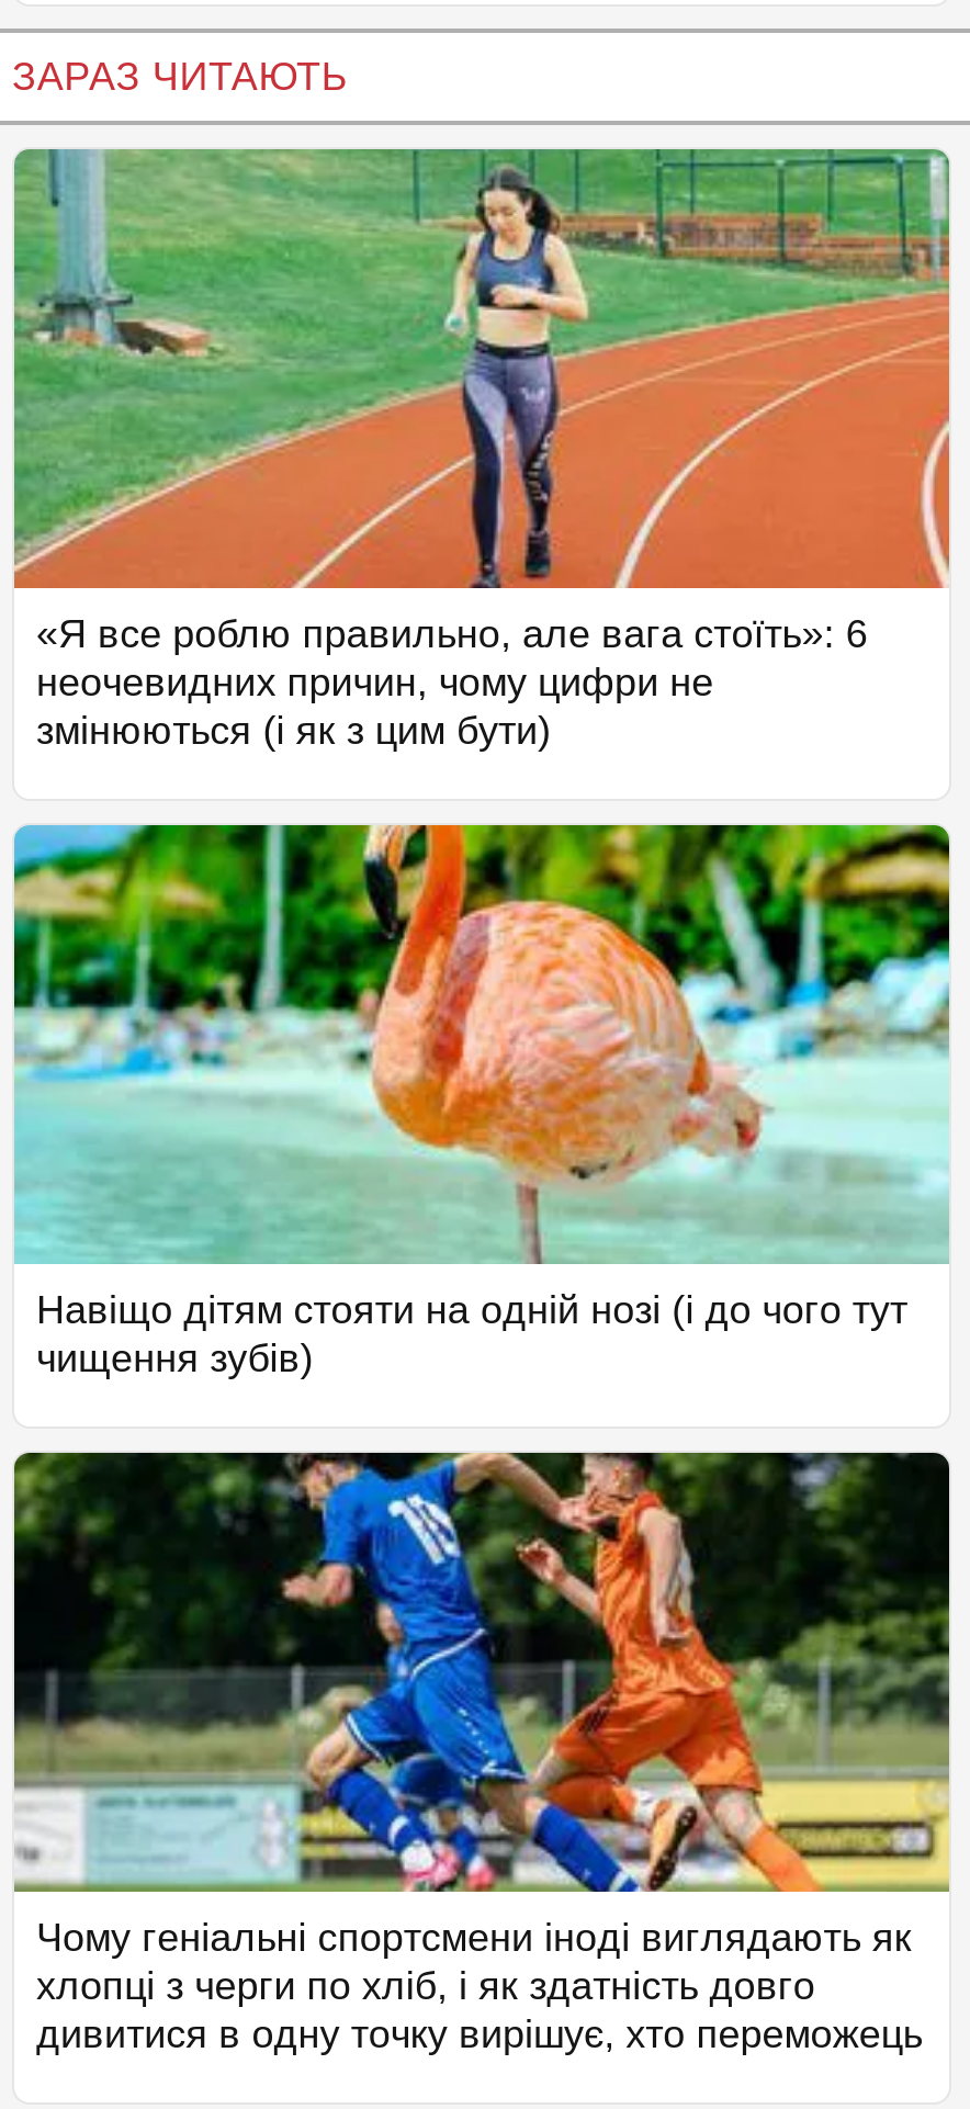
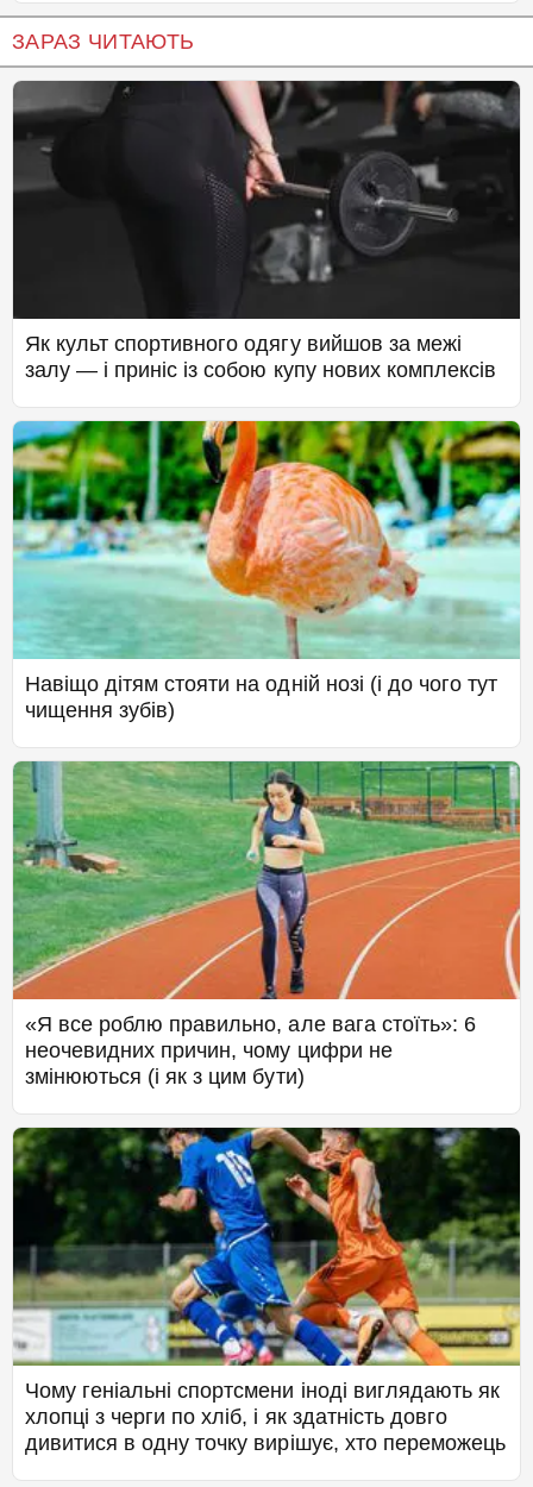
none -> [12,80,521,382] [image] | Як культ спортивного одягу вийшов за межі | залу — і приніс із собою купу нових комплексів
moved [10,147,954,753] -> [11,760,522,1089]: [image] | «Я все роблю правильно, але вага стоїть»: 6 | неочевидних причин, чому цифри не | змінюються (і як з цим бути)
moved [12,823,951,1381] -> [12,420,521,722]: [image] | Навіщо дітям стояти на одній нозі (і до чого тут | чищення зубів)

